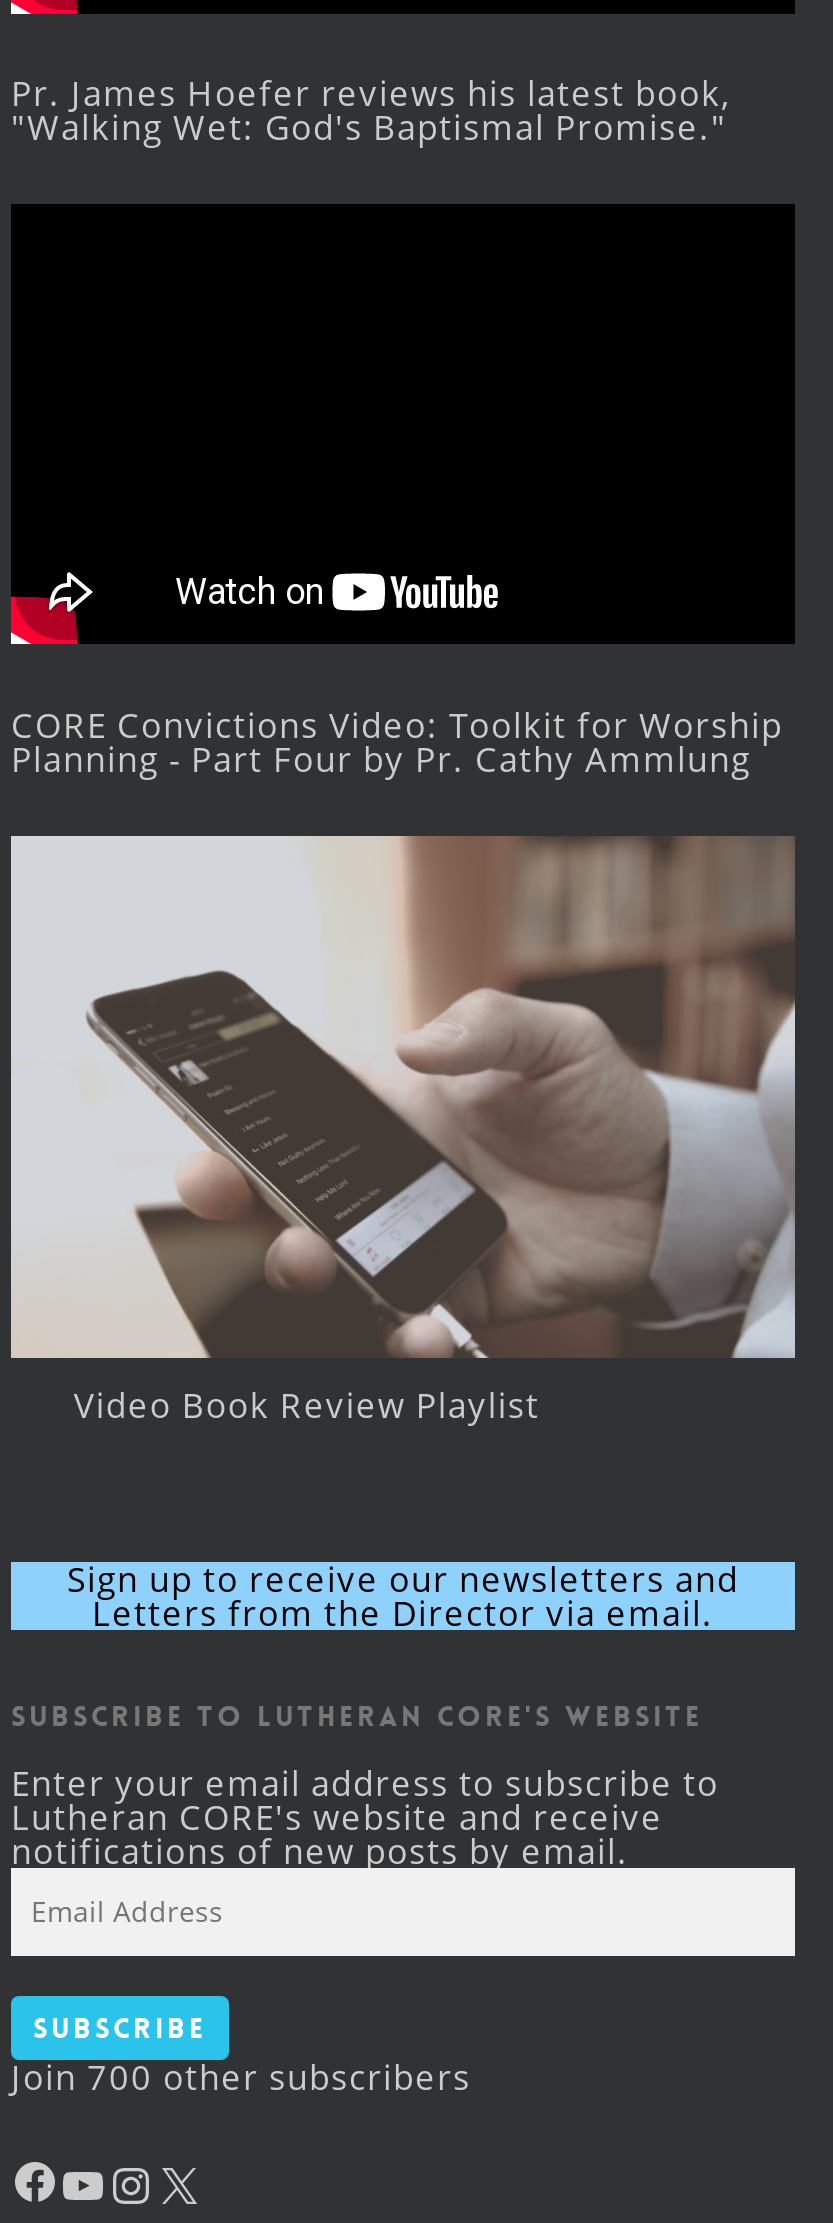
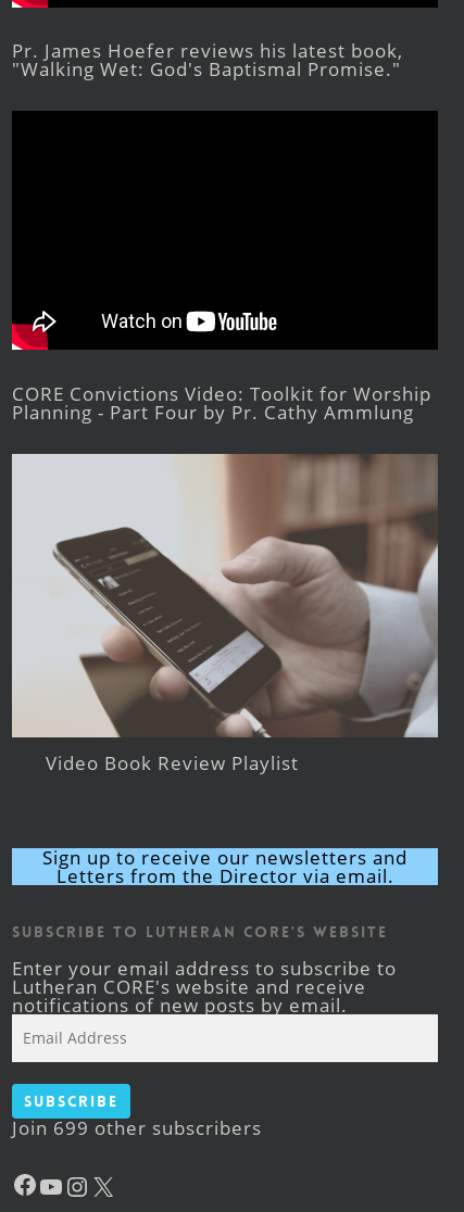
[11,2055,471,2101] Join 700 other subscribers -> [12,1116,262,1141] Join 699 other subscribers

